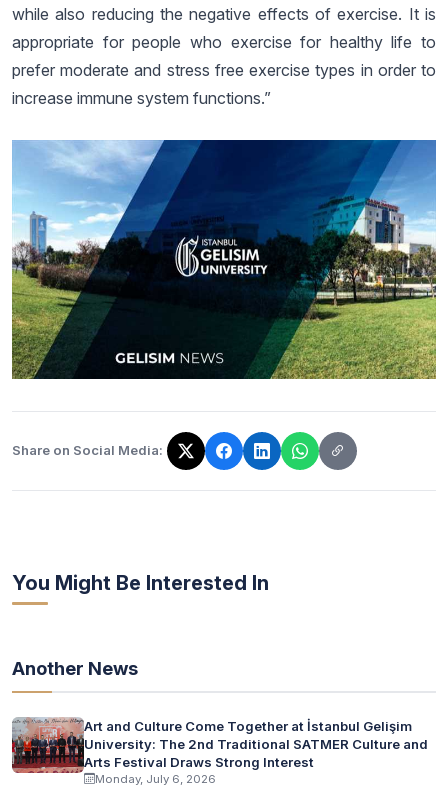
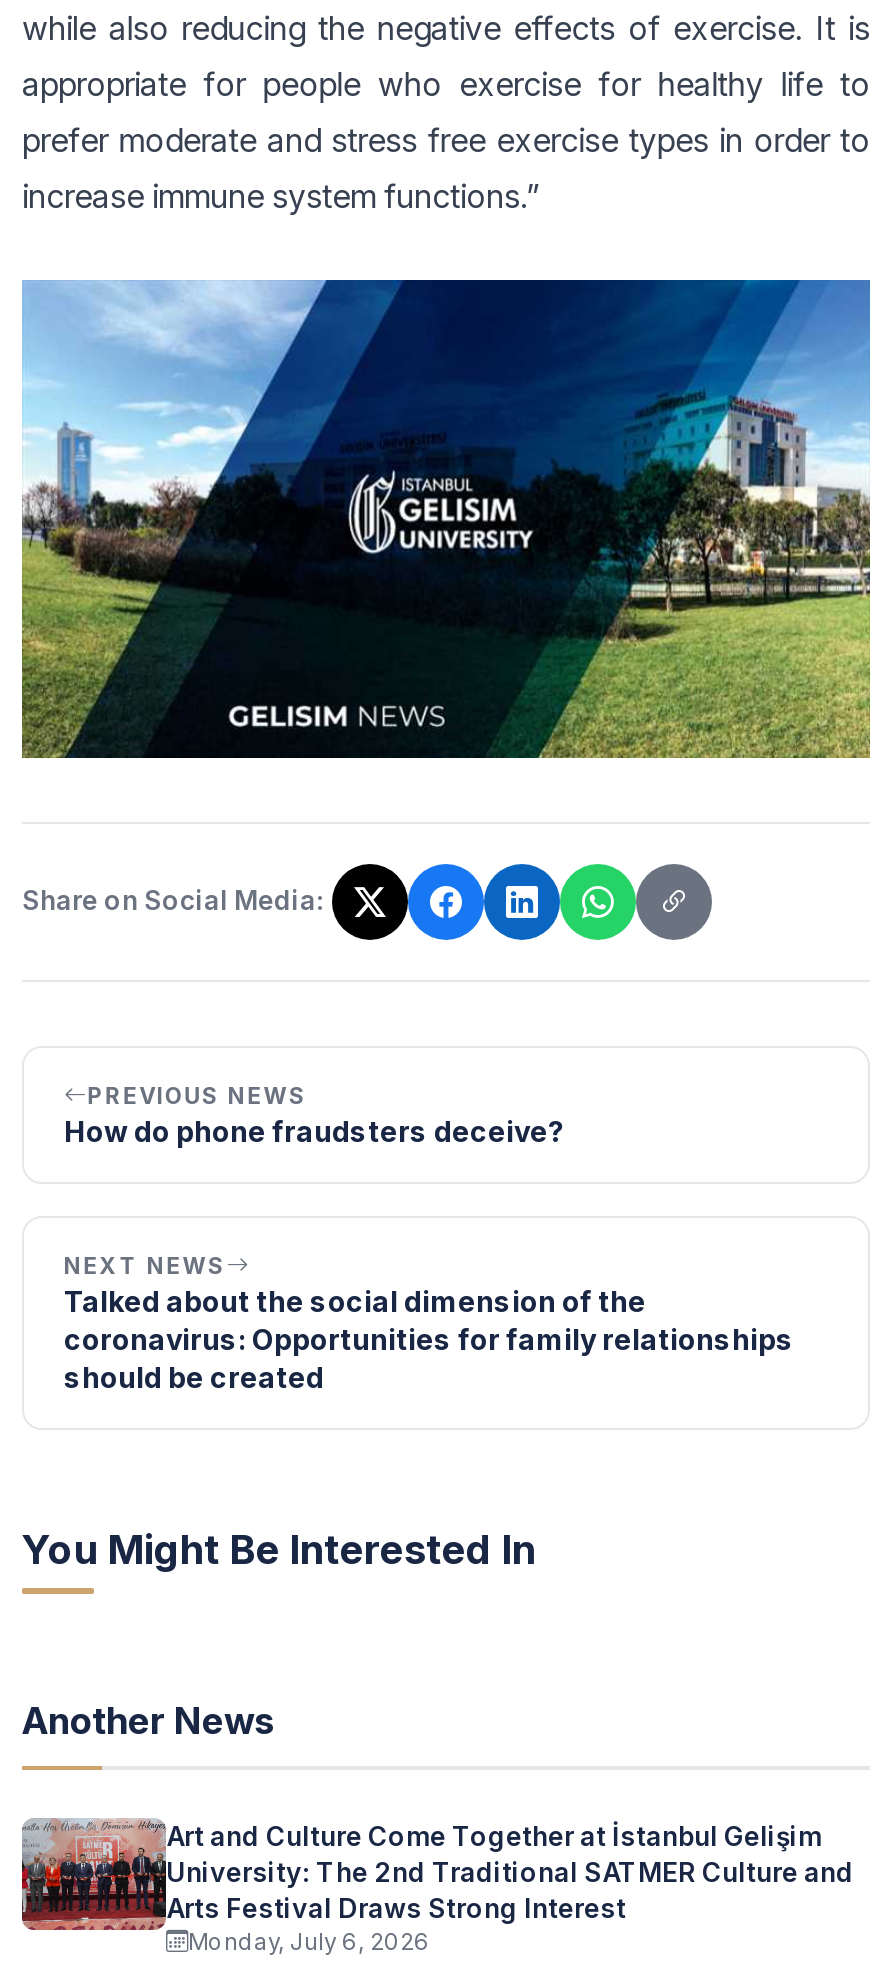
none -> [64,1081,566,1147] PREVIOUS NEWS | How do phone fraudsters deceive?
none -> [64,1251,794,1393] NEXT NEWS | Talked about the social dimension of the | coronavirus: Opportunities for family relationships | should be created

